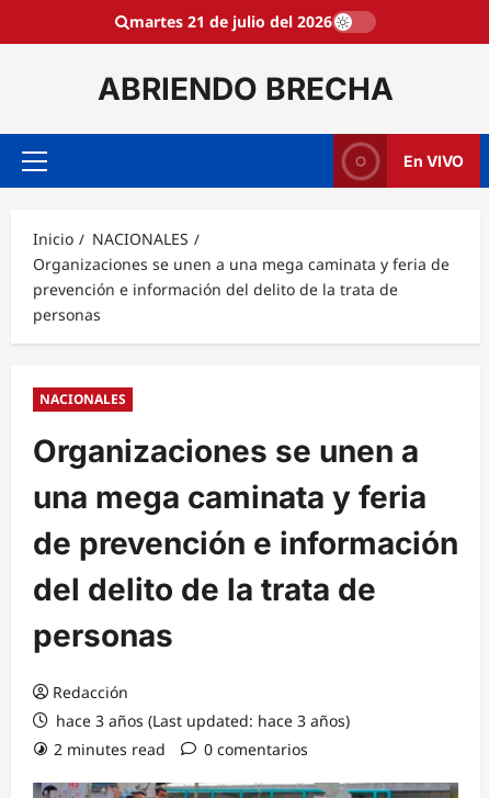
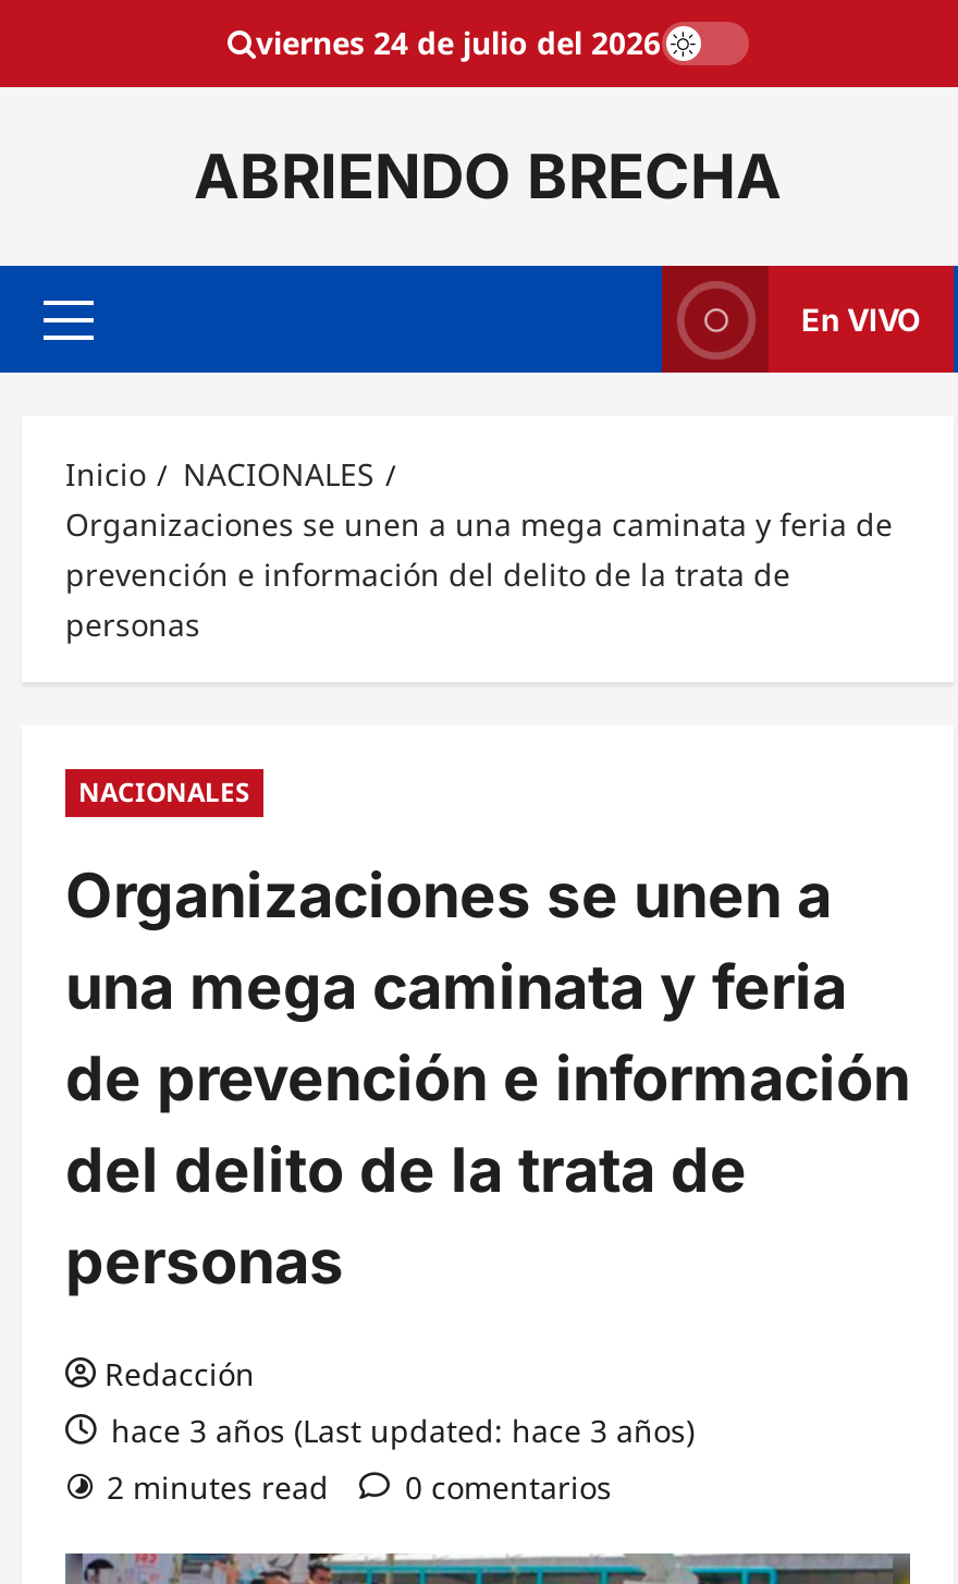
[129,11,332,32] martes 21 de julio del 2026 -> [256,22,661,63] viernes 24 de julio del 2026

